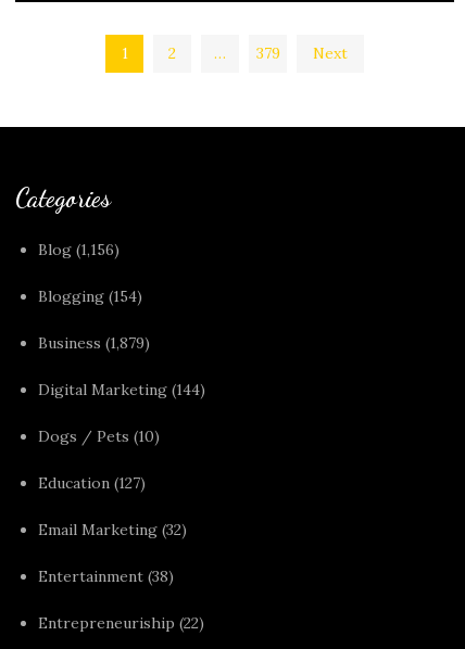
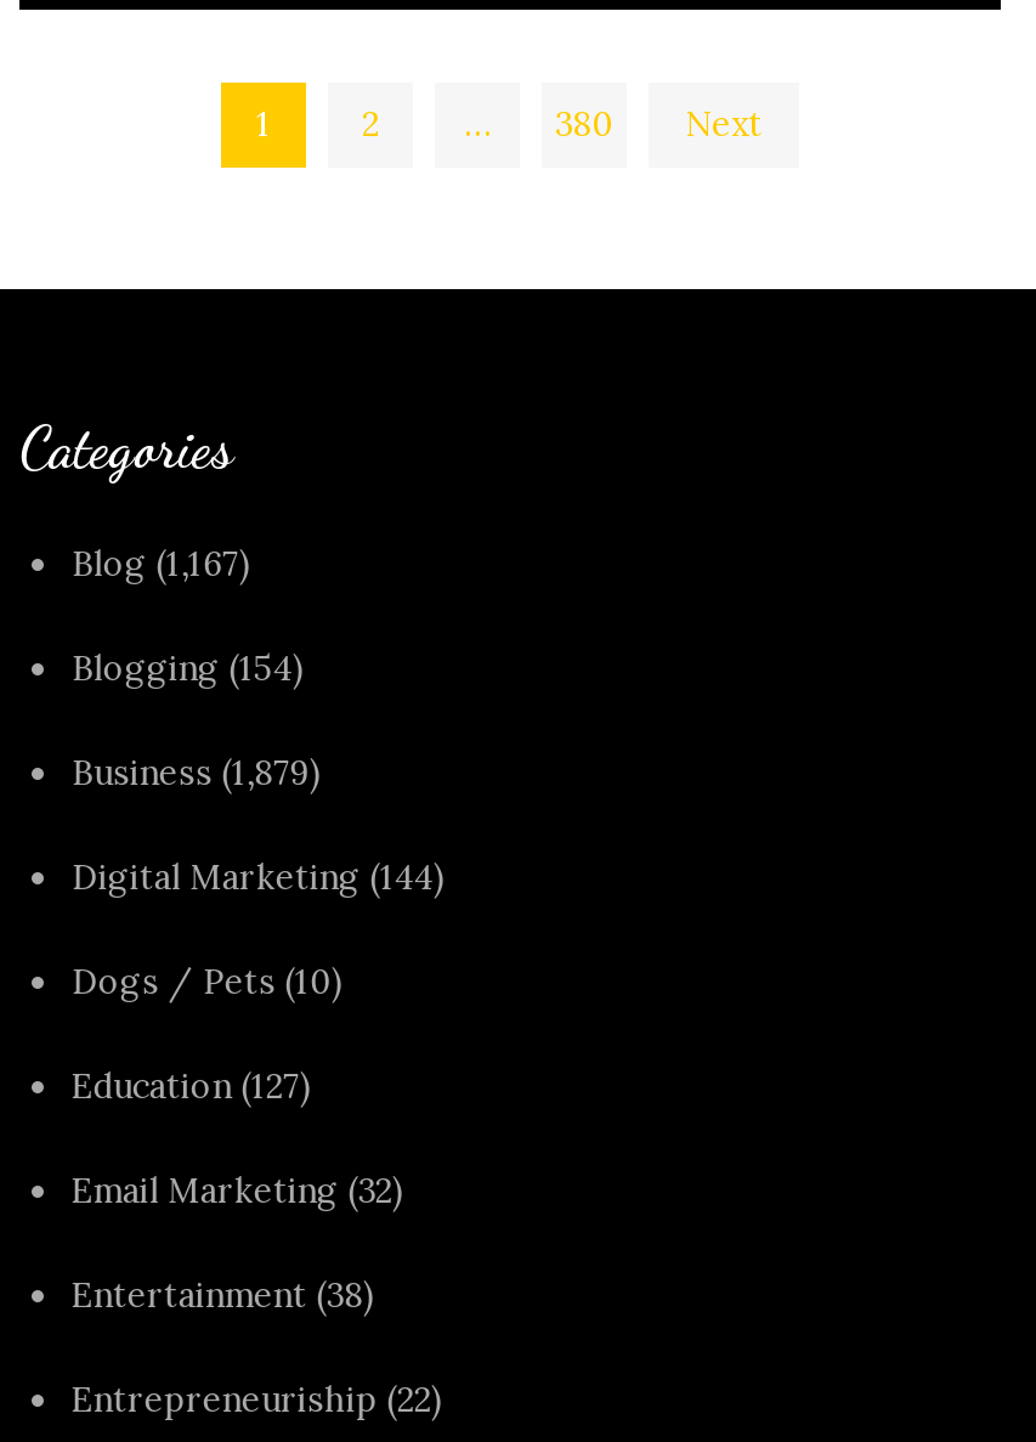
[256,43,280,63] 379 -> [555,102,613,146] 380
[38,240,120,260] Blog (1,156) -> [71,542,251,586] Blog (1,167)

